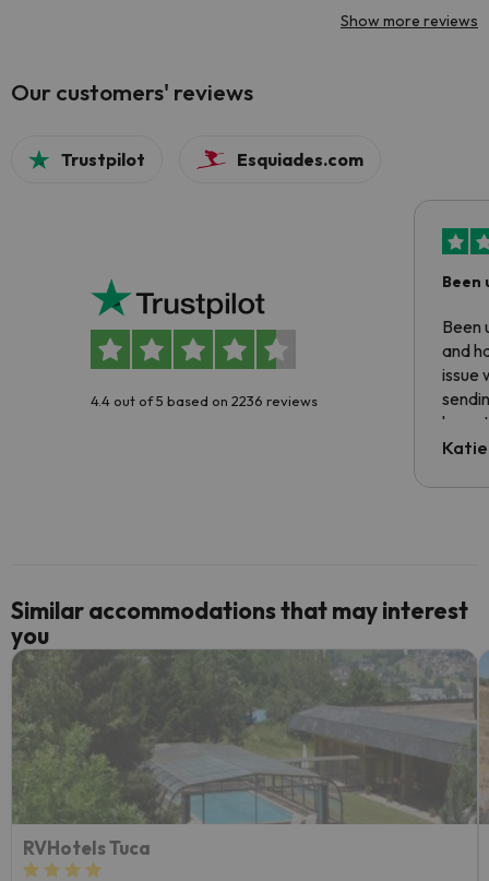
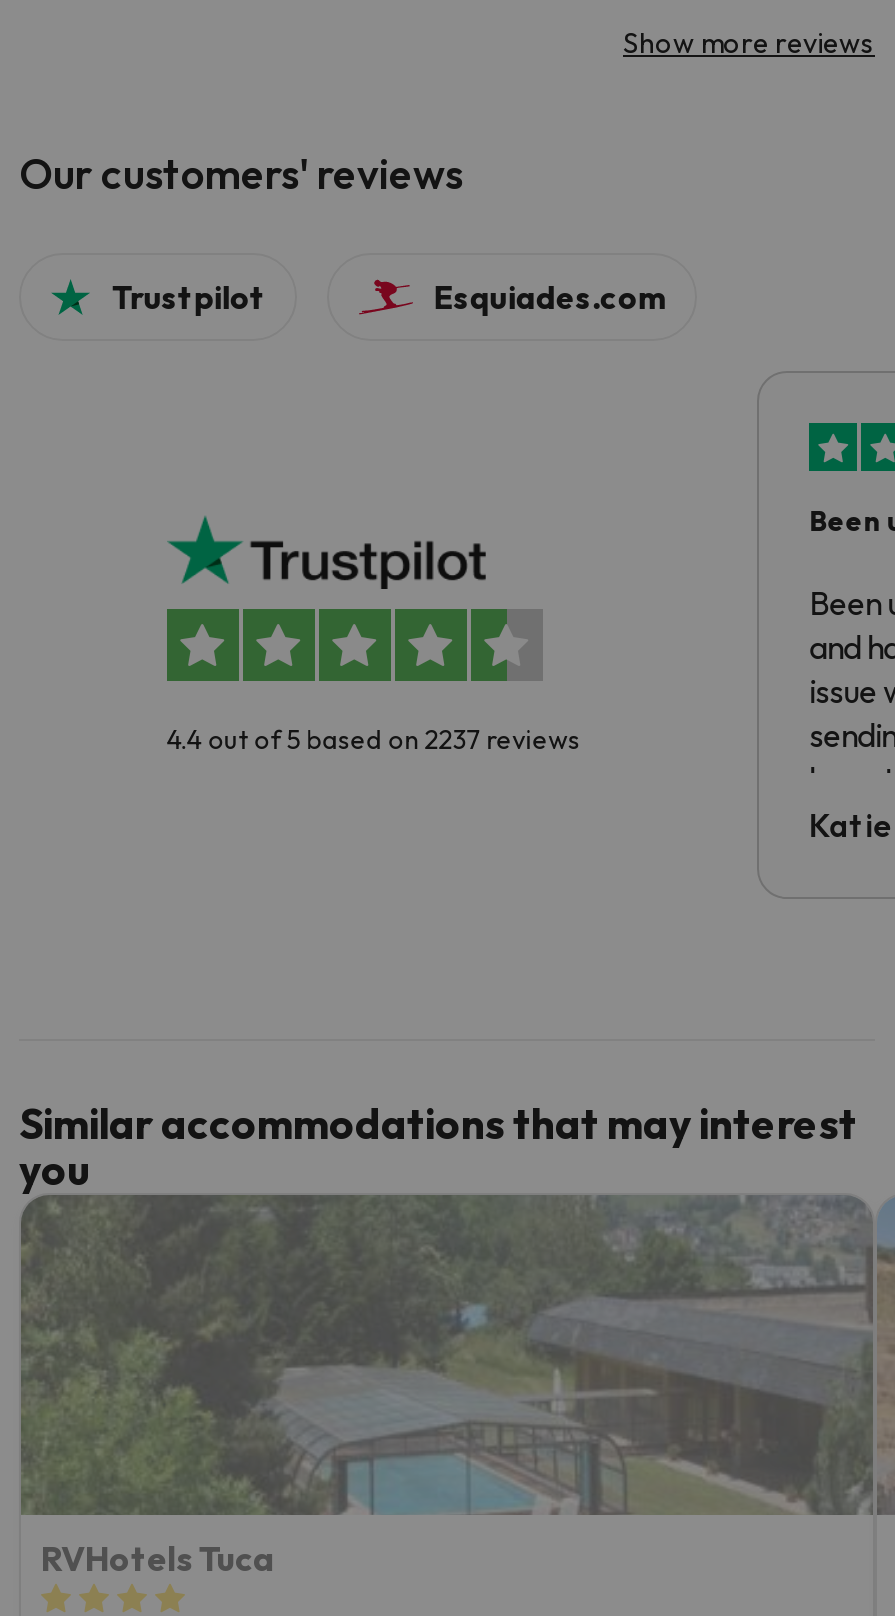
[91,392,318,409] 4.4 out of 5 based on 2236 reviews -> [166,723,580,755] 4.4 out of 5 based on 2237 reviews

